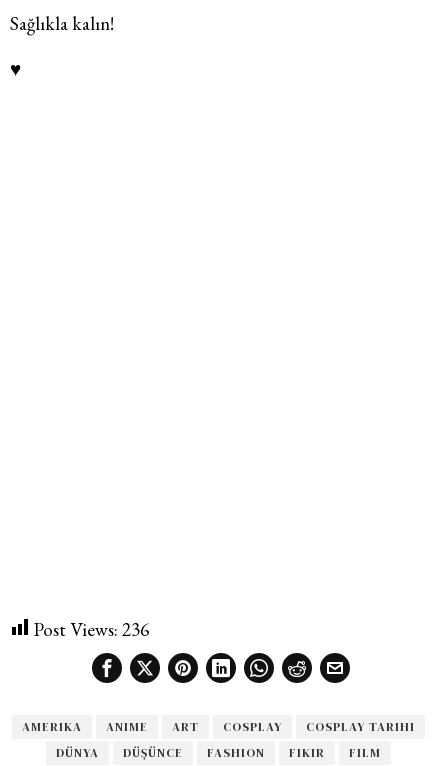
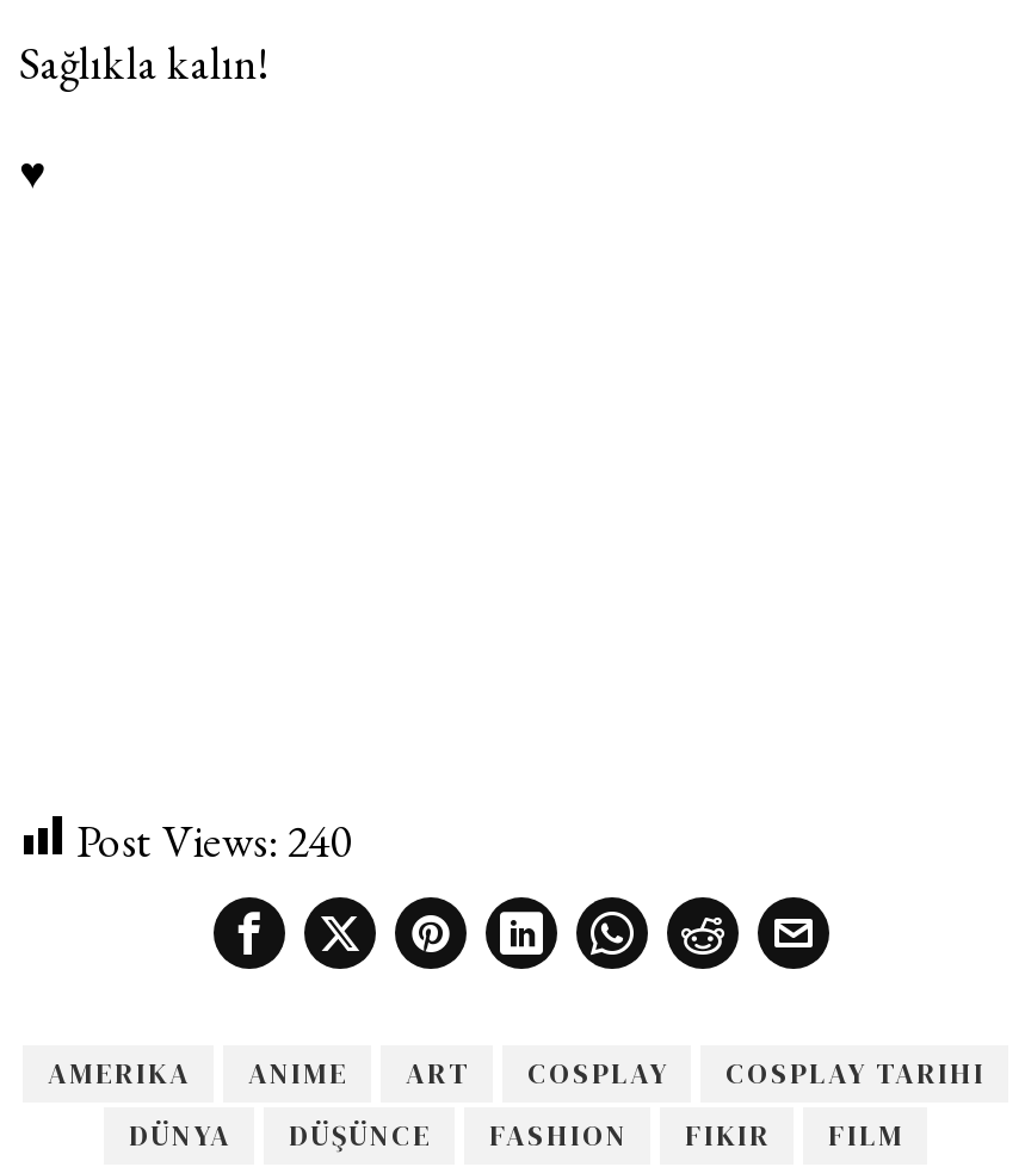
[34,617,149,642] Post Views: 236 -> [76,812,351,871] Post Views: 240

